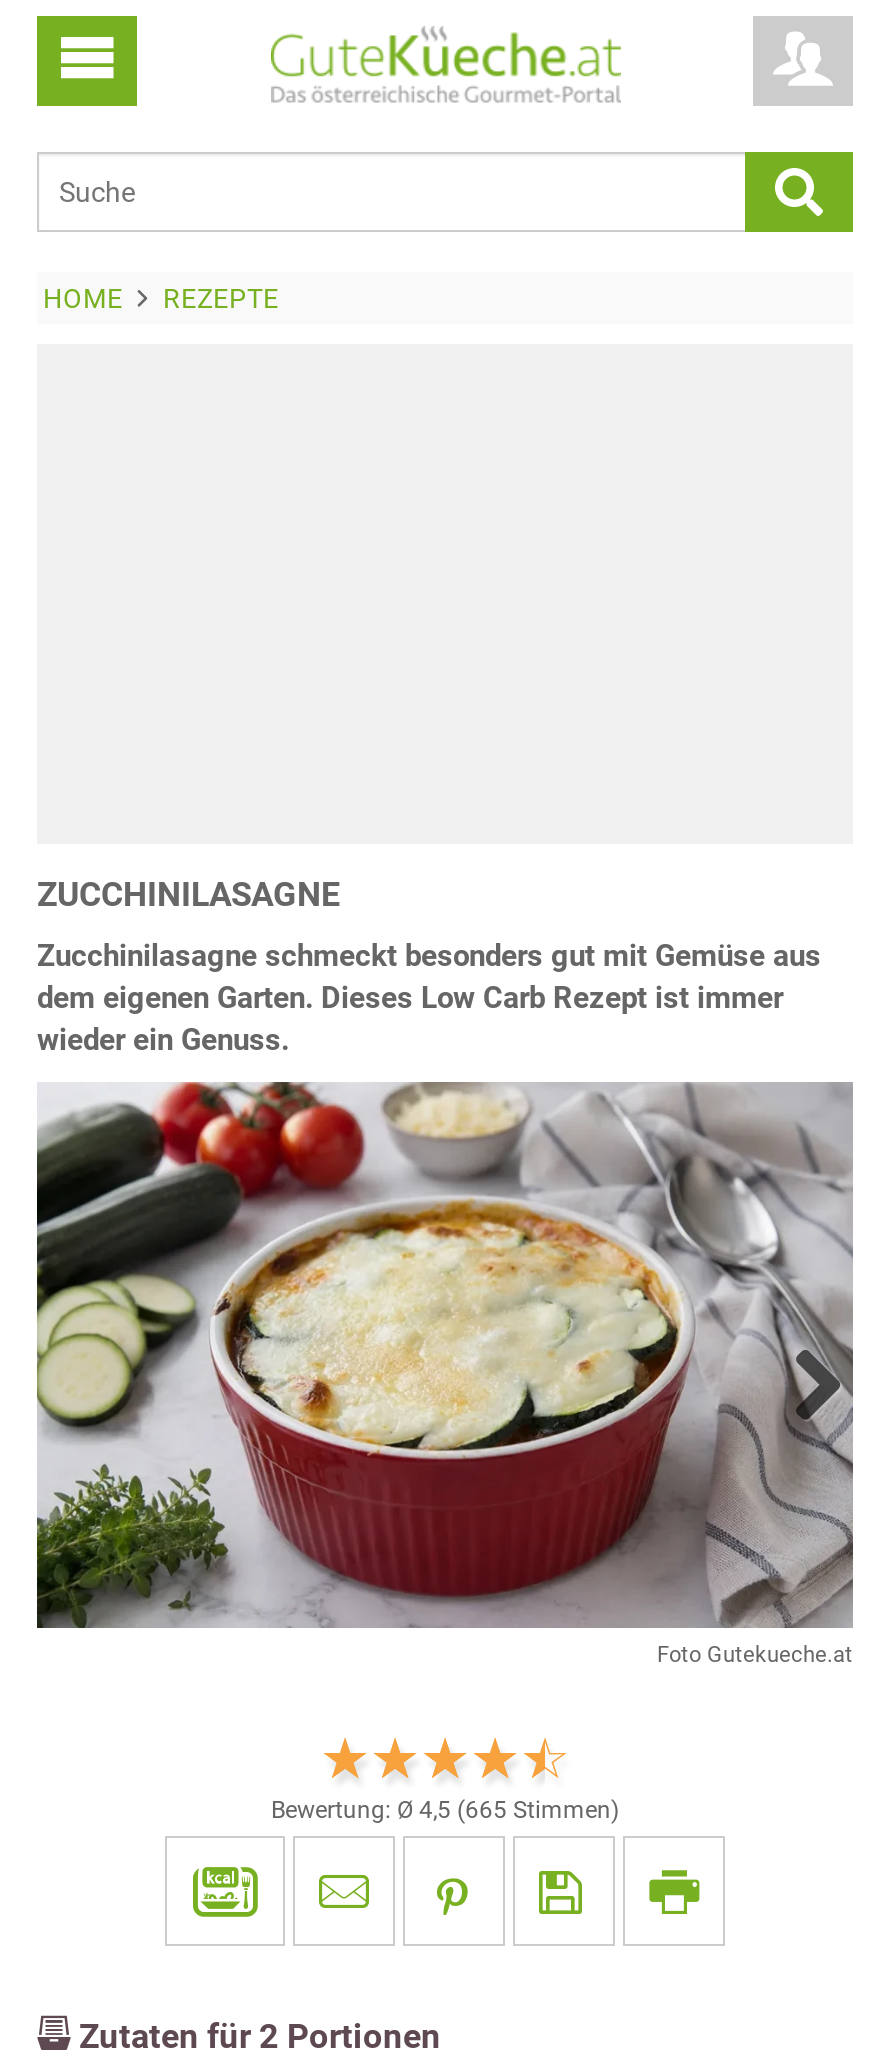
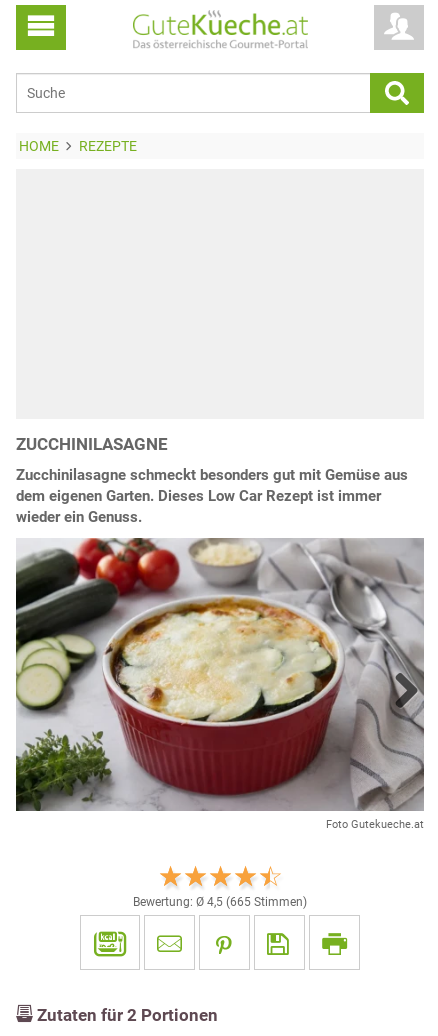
[37,981,783,1017] dem eigenen Garten. Dieses Low Carb Rezept ist immer -> [16,487,381,505] dem eigenen Garten. Dieses Low Car Rezept ist immer

